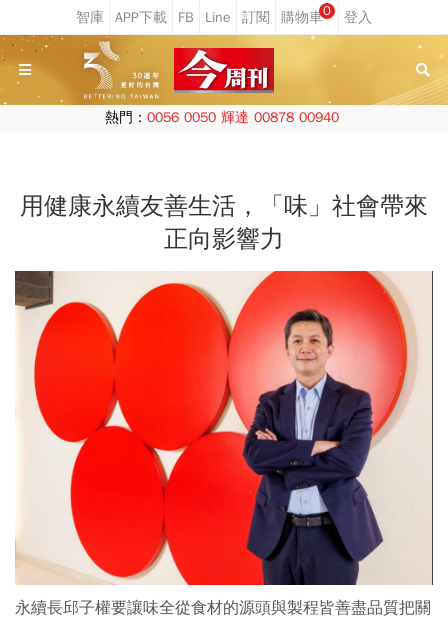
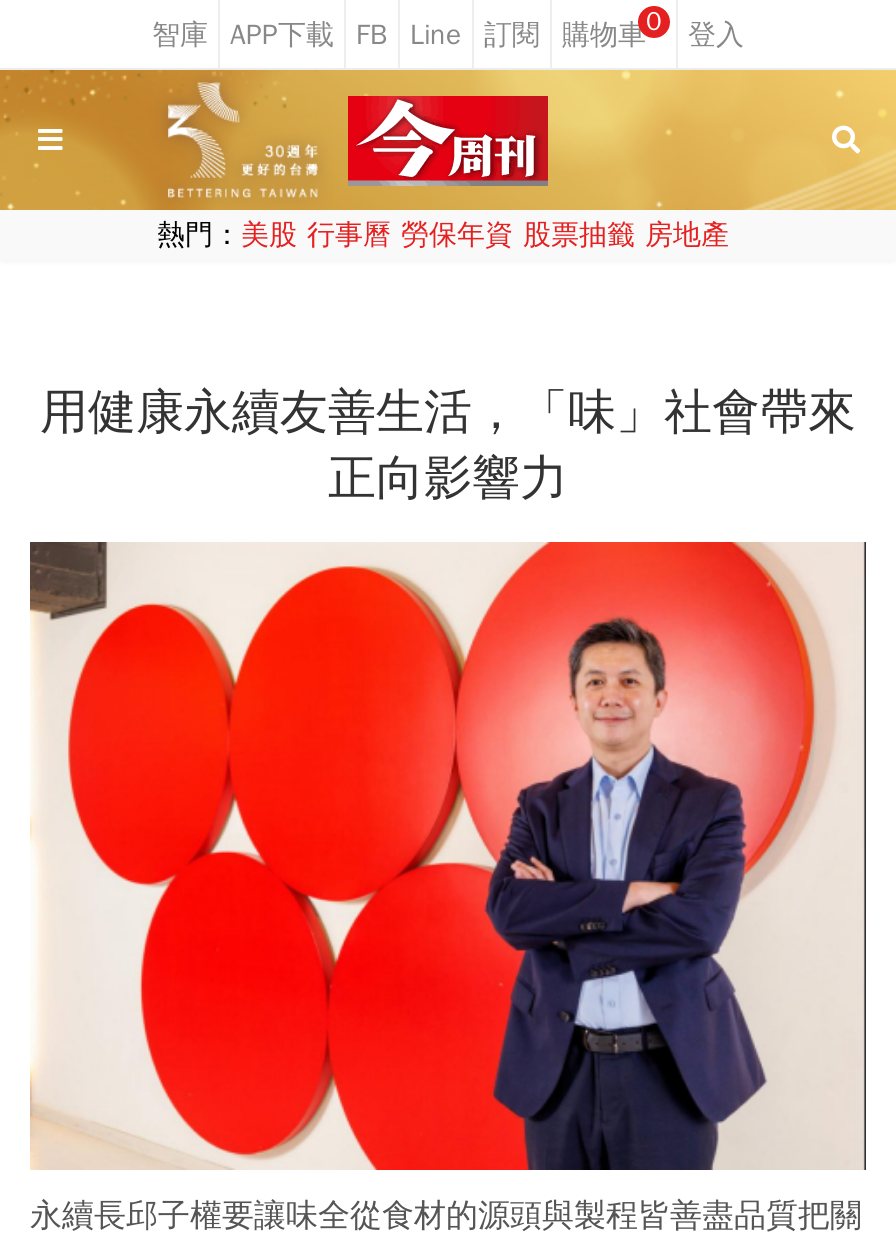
[104,109,338,126] 熱門：0056 0050 輝達 00878 00940 -> [157,218,729,252] 熱門：美股 行事曆 勞保年資 股票抽籤 房地產

